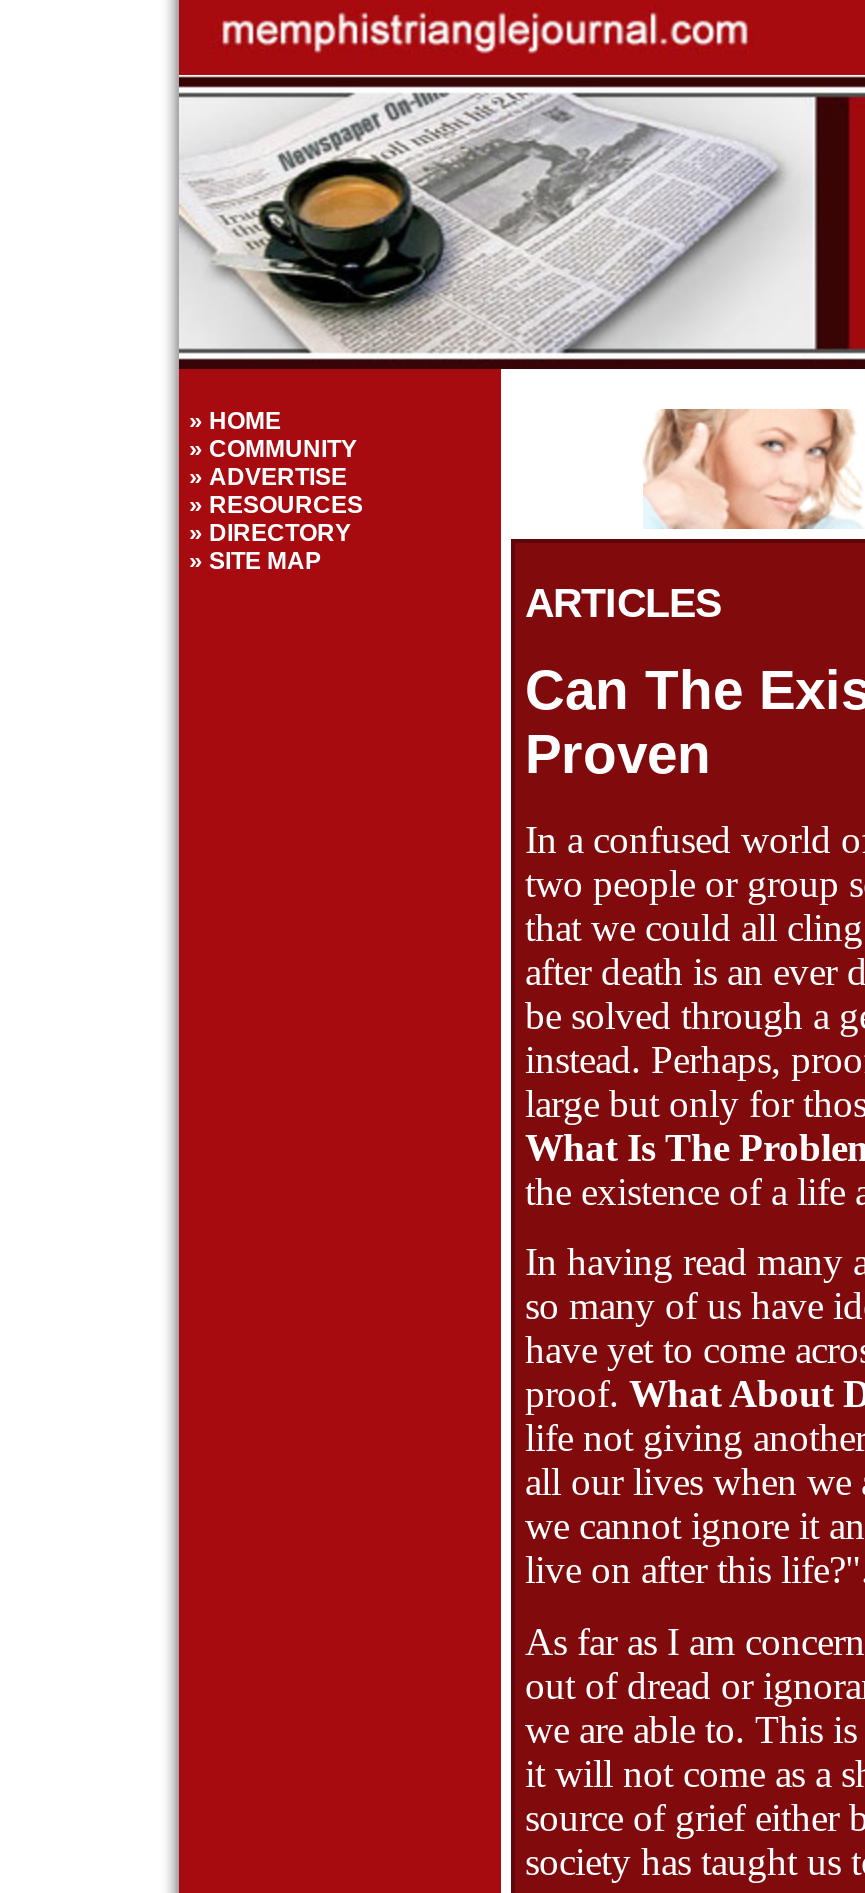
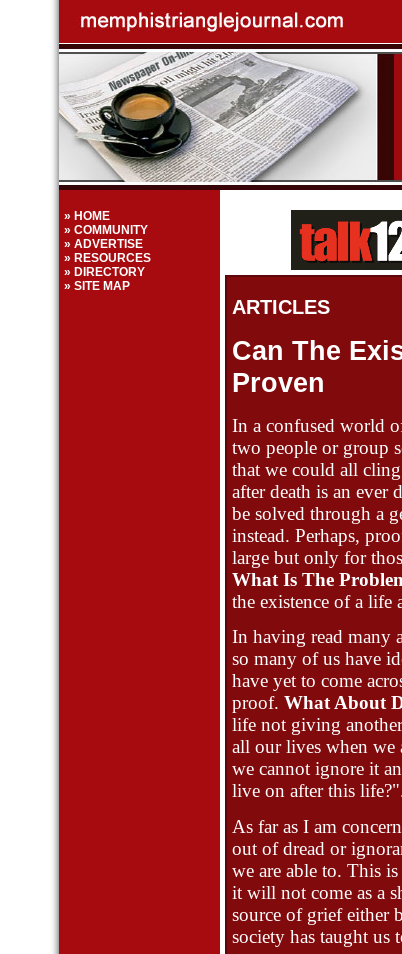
[643,407,859,531] [image] -> [290,209,399,271] [image]

